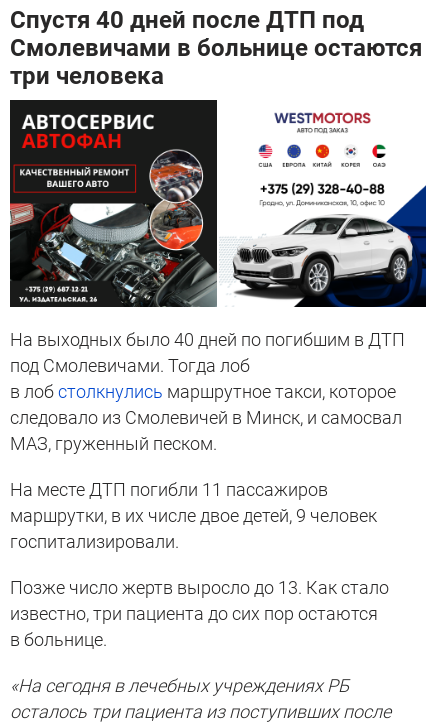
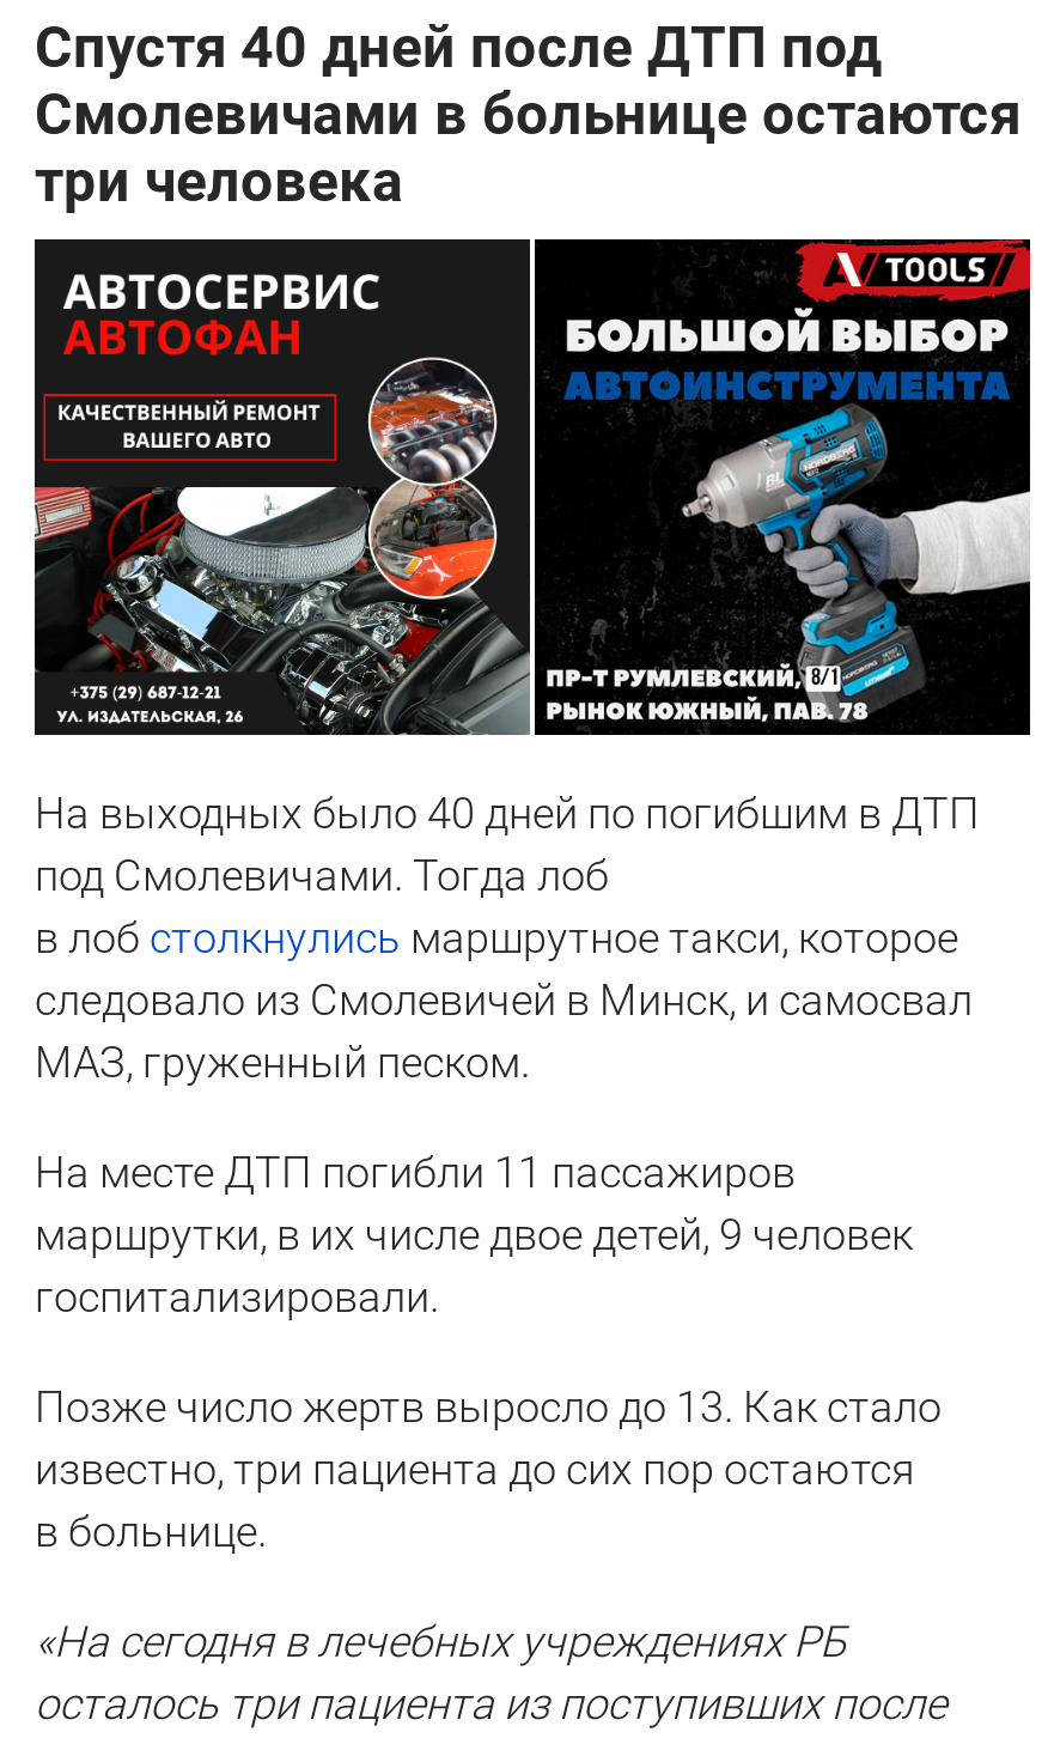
[218,100,427,307] [image] -> [532,237,1032,737] [image]

